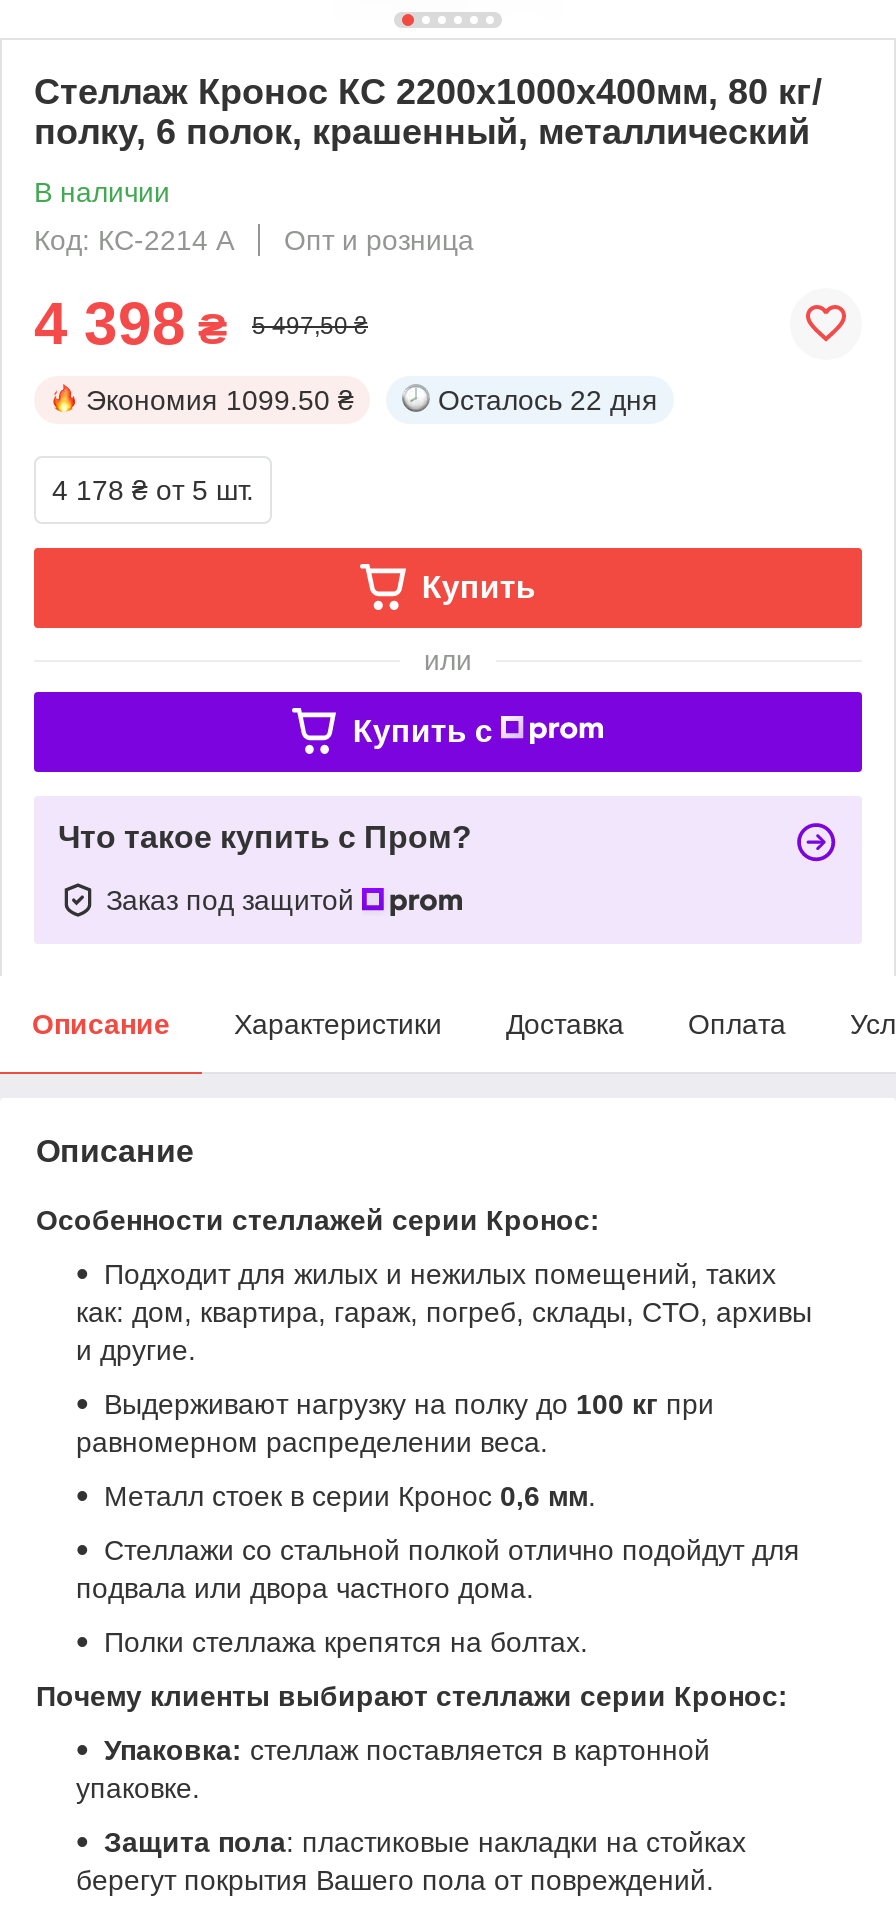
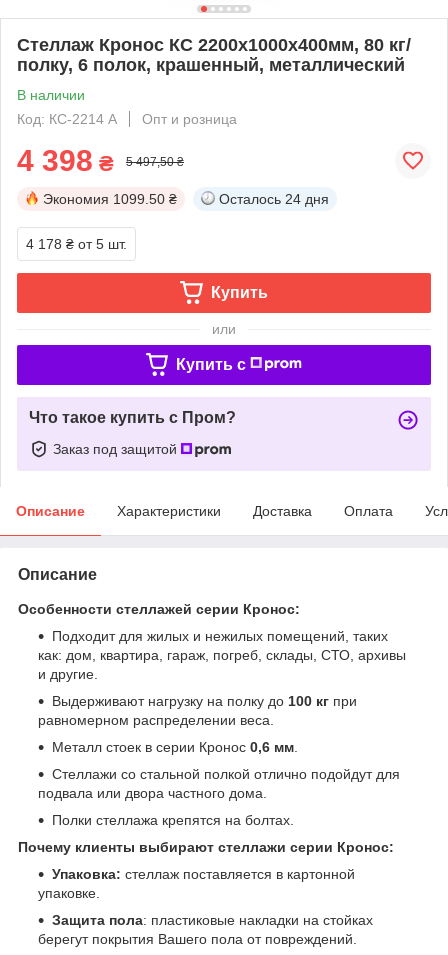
[438,384,658,416] Осталось 22 дня -> [219,191,329,207] Осталось 24 дня

